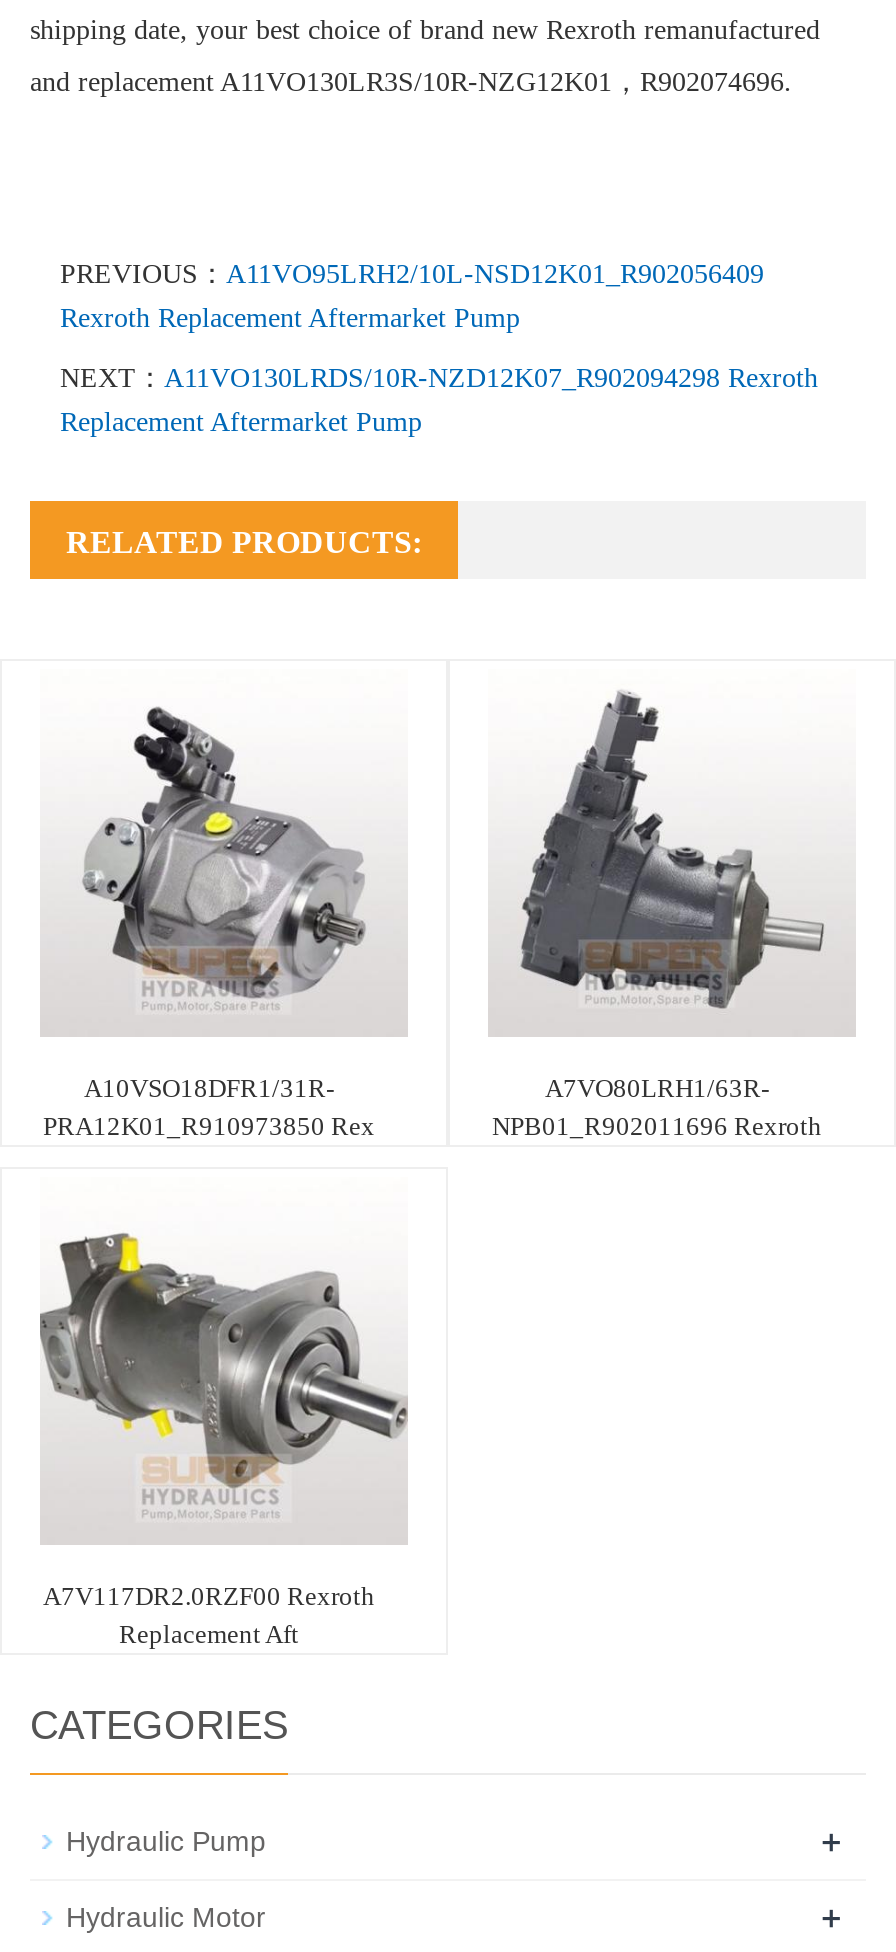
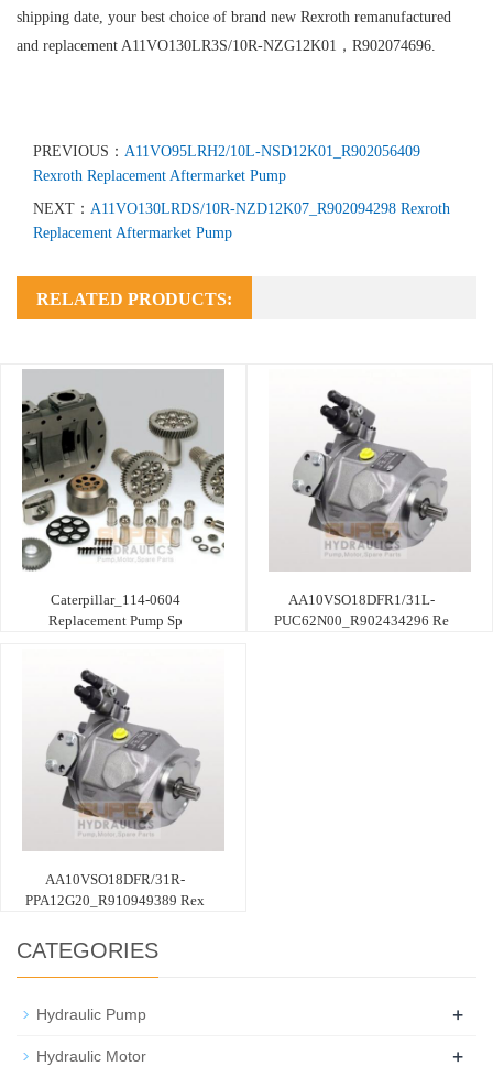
[40,671,408,1140] [image] | A10VSO18DFR1/31R- | PRA12K01_R910973850 Rex -> [21,369,226,628] [image] | Caterpillar_114-0604 | Replacement Pump Sp
[492,689,826,1140] [image] | A7VO80LRH1/63R- | NPB01_R902011696 Rexroth -> [274,382,453,628] [image] | AA10VSO18DFR1/31L- | PUC62N00_R902434296 Re
[38,1215,408,1648] [image] | A7V117DR2.0RZF00 Rexroth | Replacement Aft -> [22,668,223,908] [image] | AA10VSO18DFR/31R- | PPA12G20_R910949389 Rex

